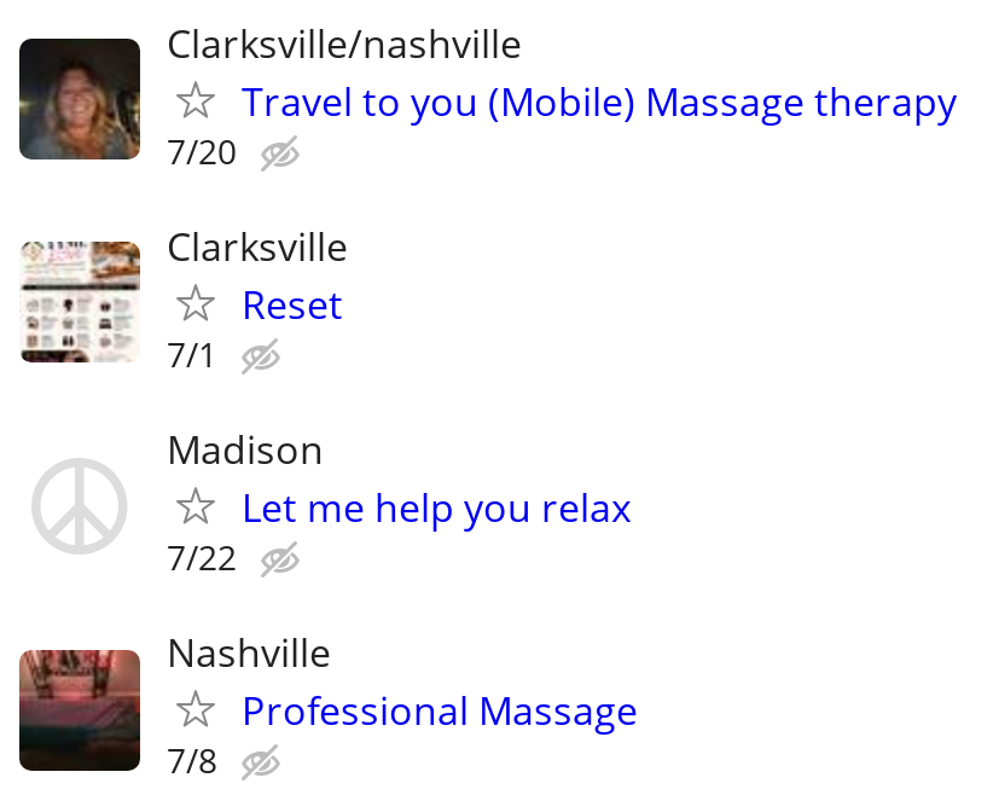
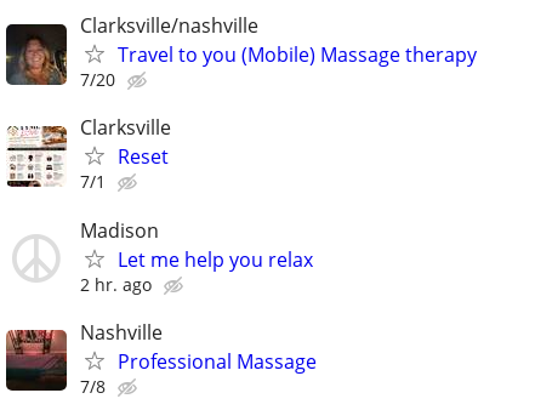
[167,534,237,580] 7/22 -> [80,272,152,295] 2 hr. ago

